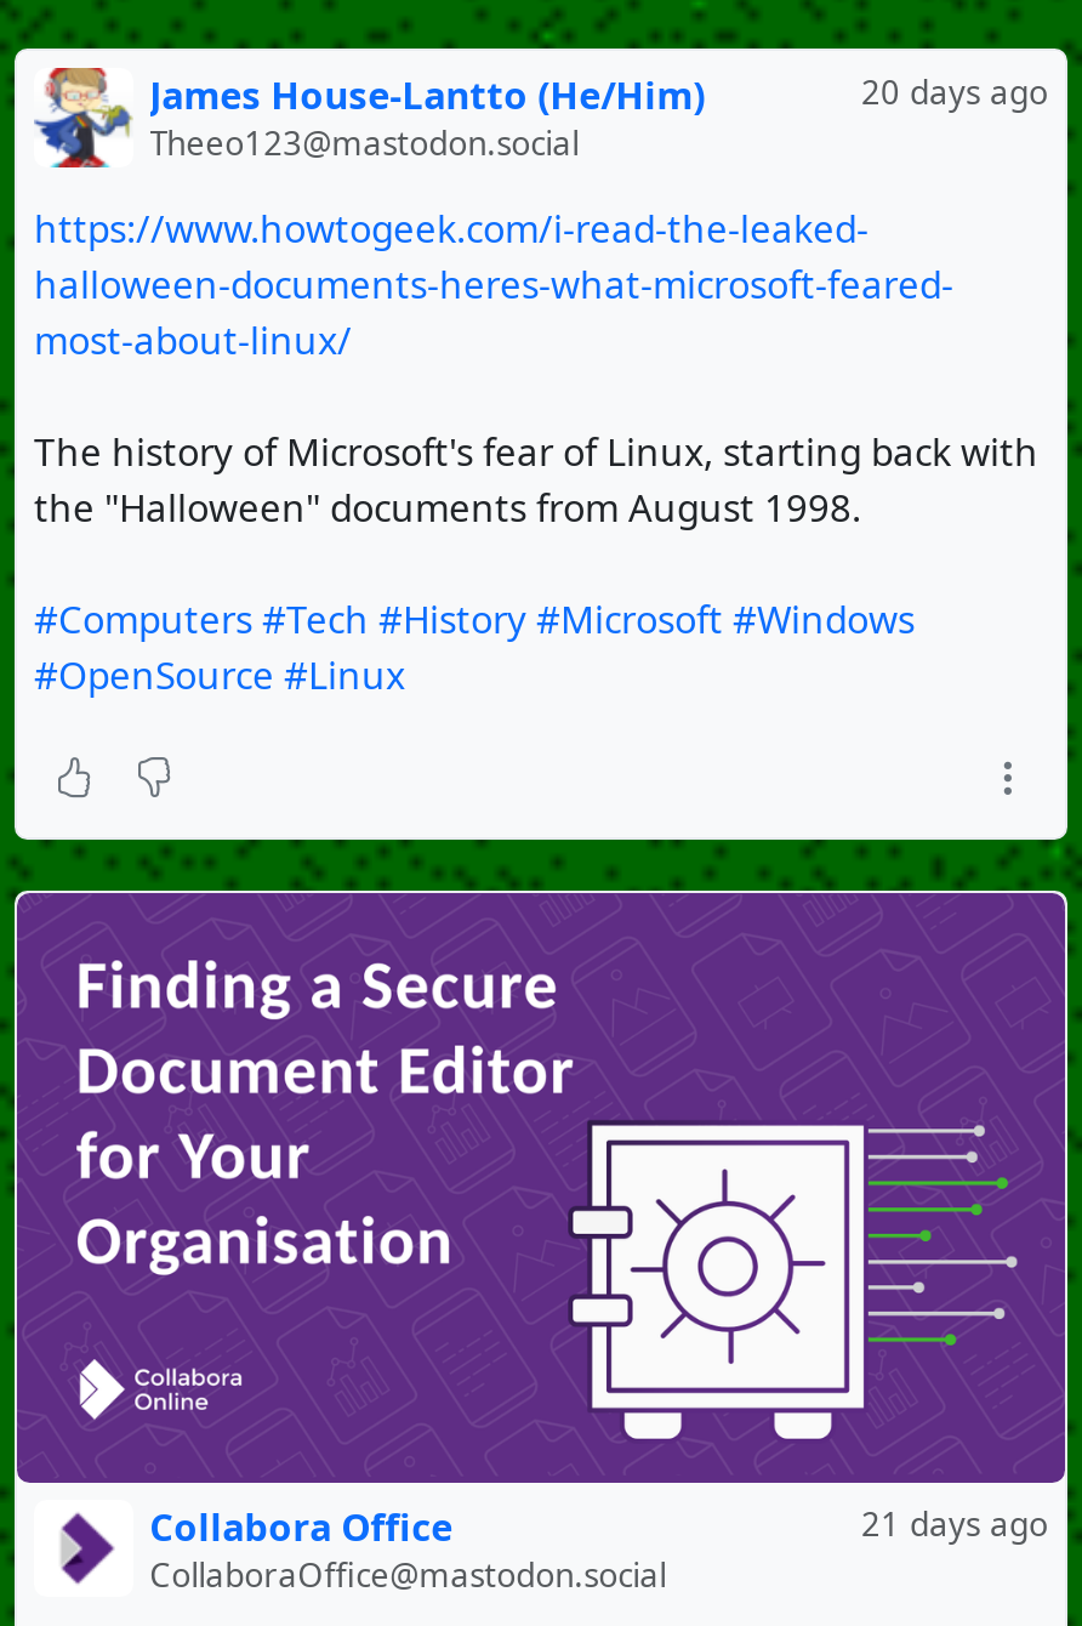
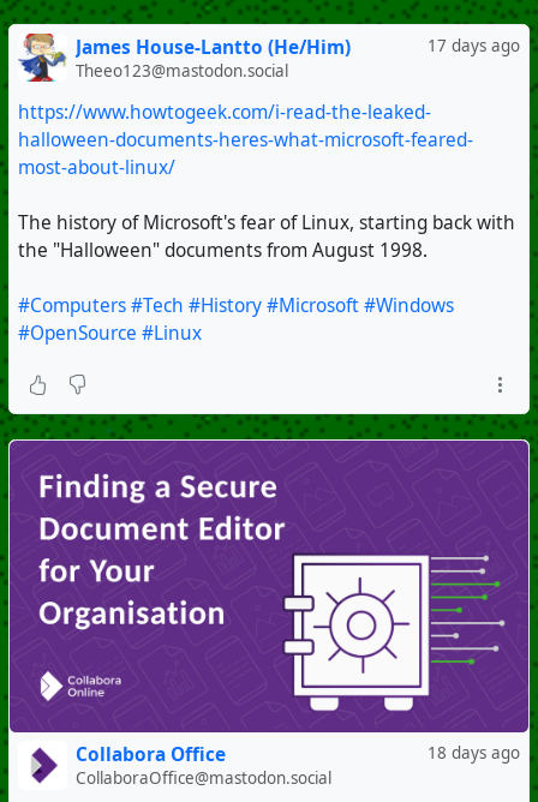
[861,70,1048,113] 20 days ago -> [428,34,520,56] 17 days ago
[861,1501,1048,1544] 21 days ago -> [428,742,520,764] 18 days ago

